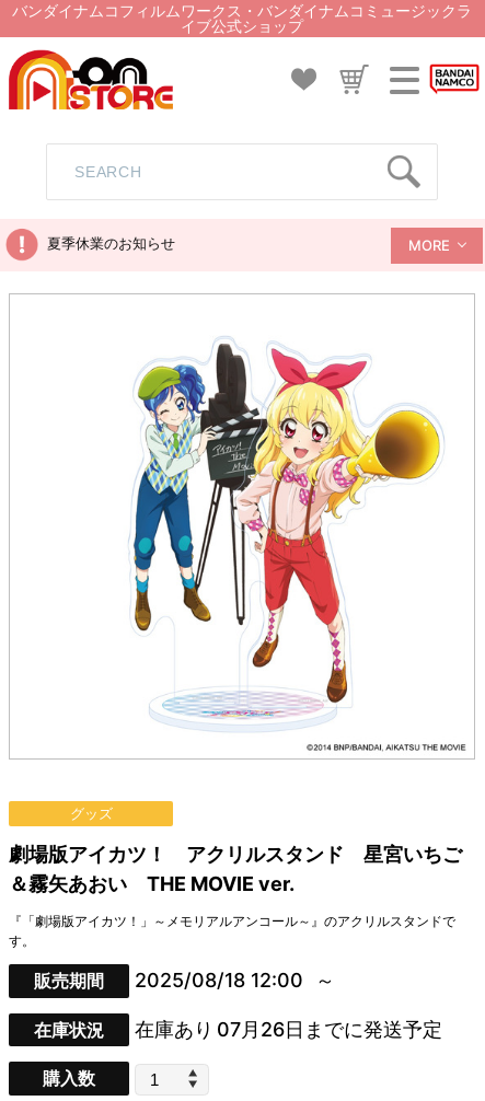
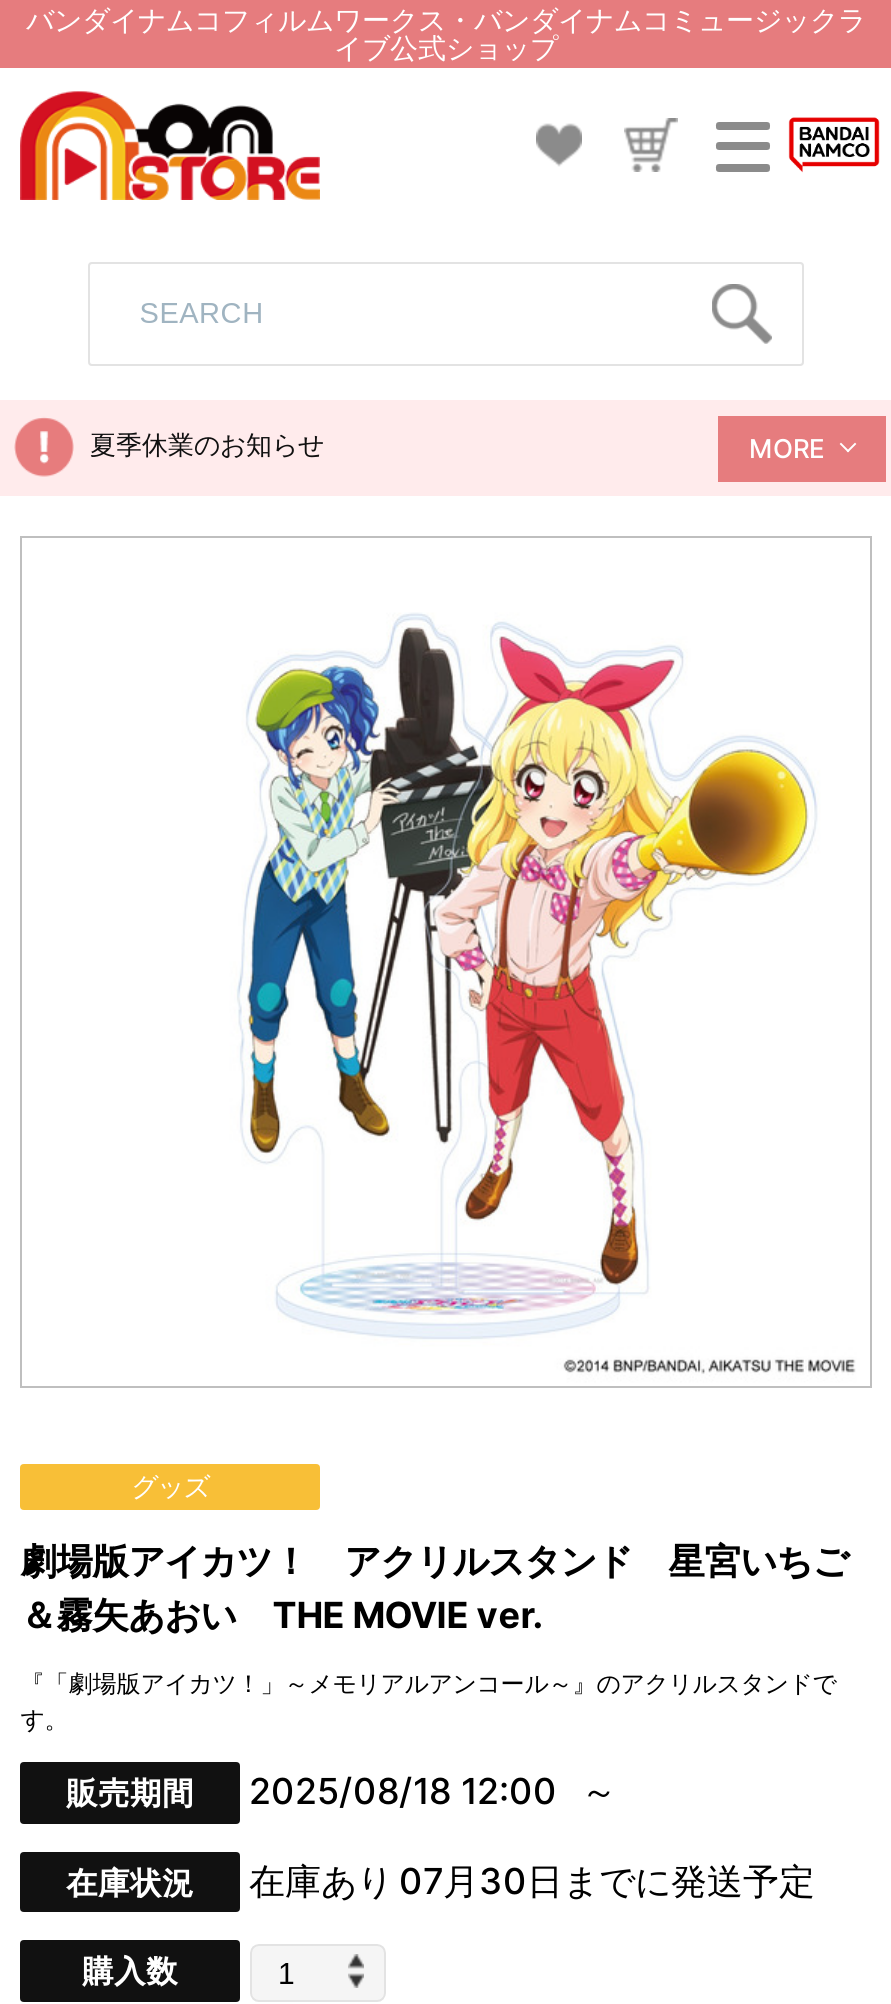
[134,1017,442,1040] 在庫あり 07月26日までに発送予定 -> [249,1859,815,1901] 在庫あり 07月30日までに発送予定

